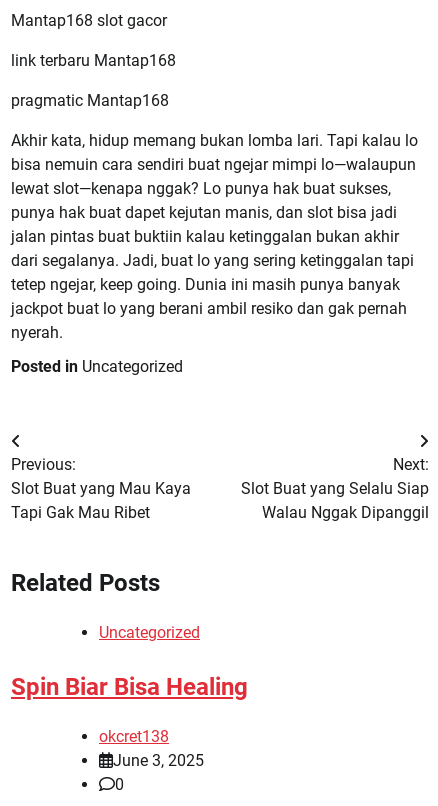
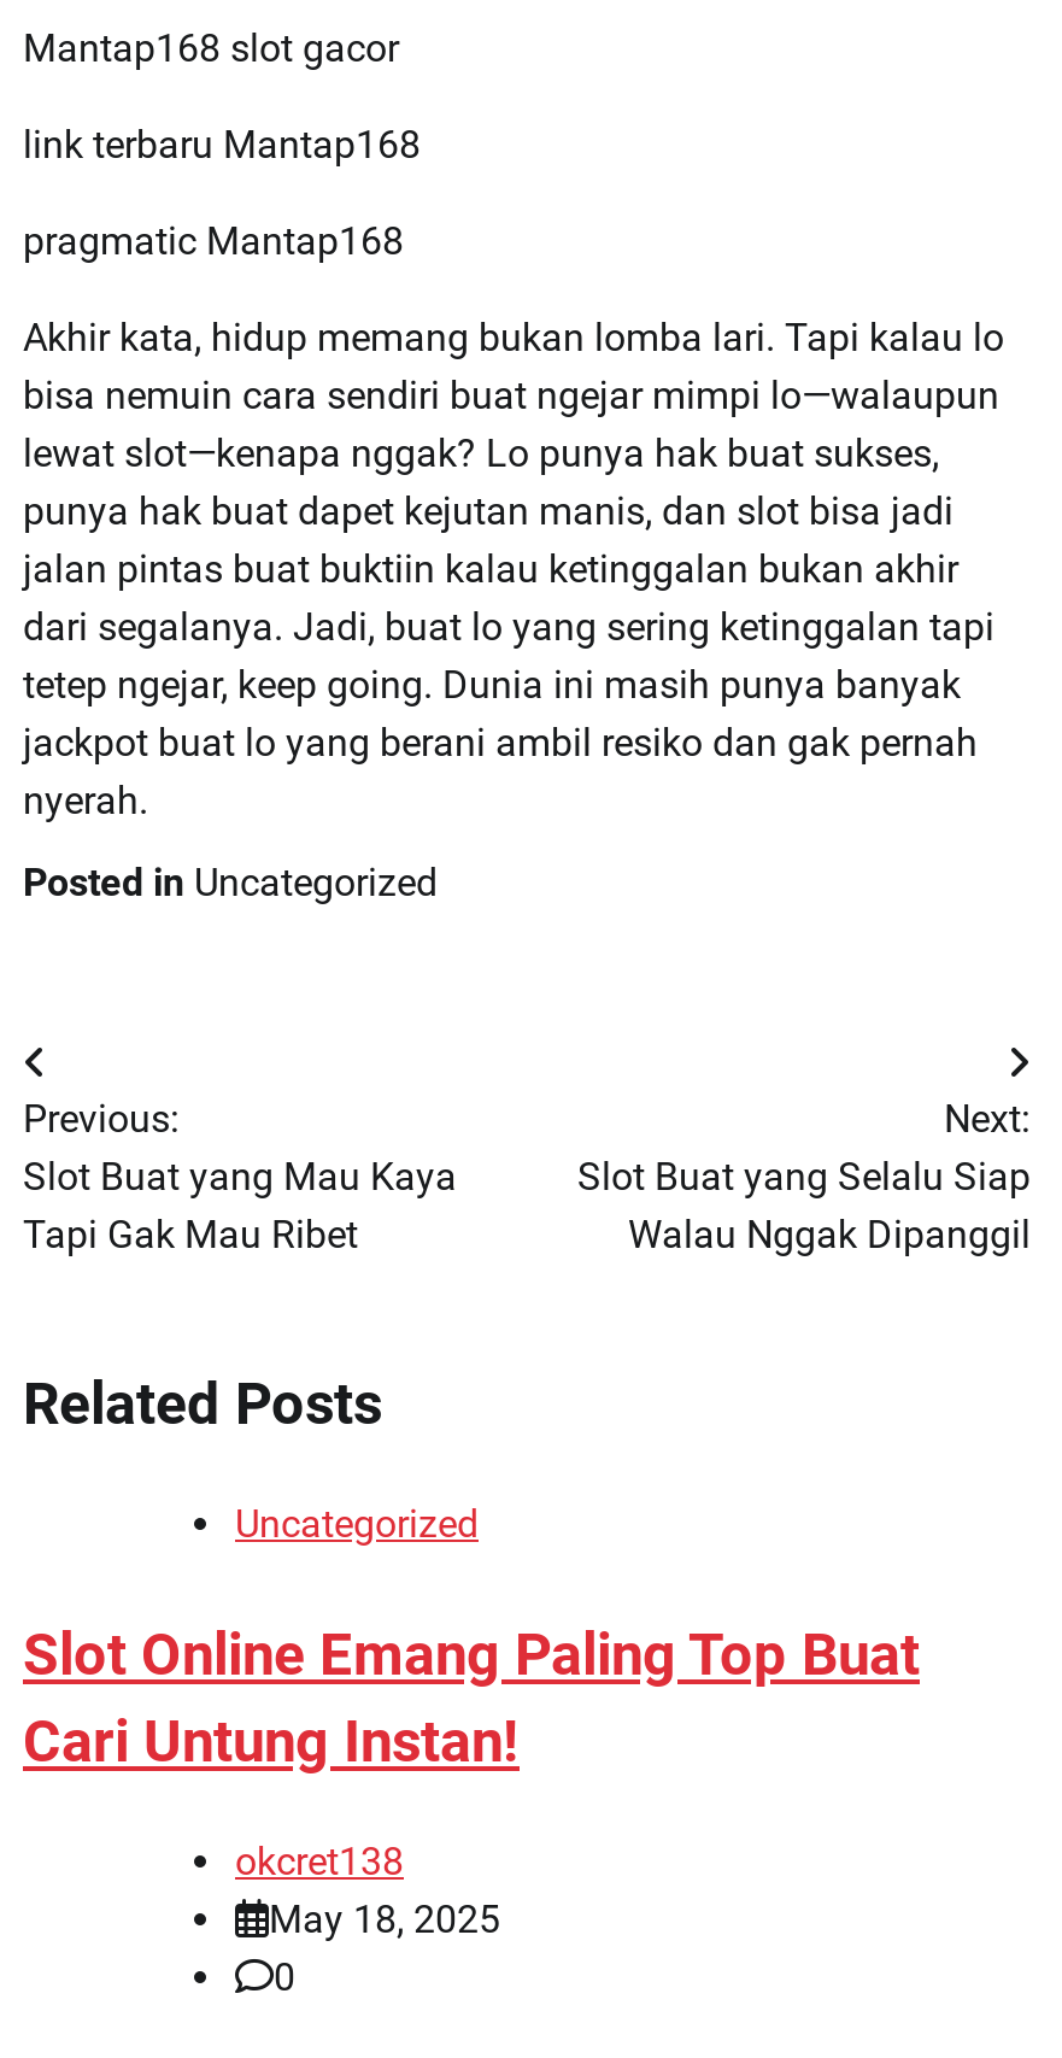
[11,673,248,701] Spin Biar Bisa Healing -> [23,1621,920,1775] Slot Online Emang Paling Top Buat | Cari Untung Instan!
[113,750,204,769] June 3, 2025 -> [269,1895,500,1941] May 18, 2025

